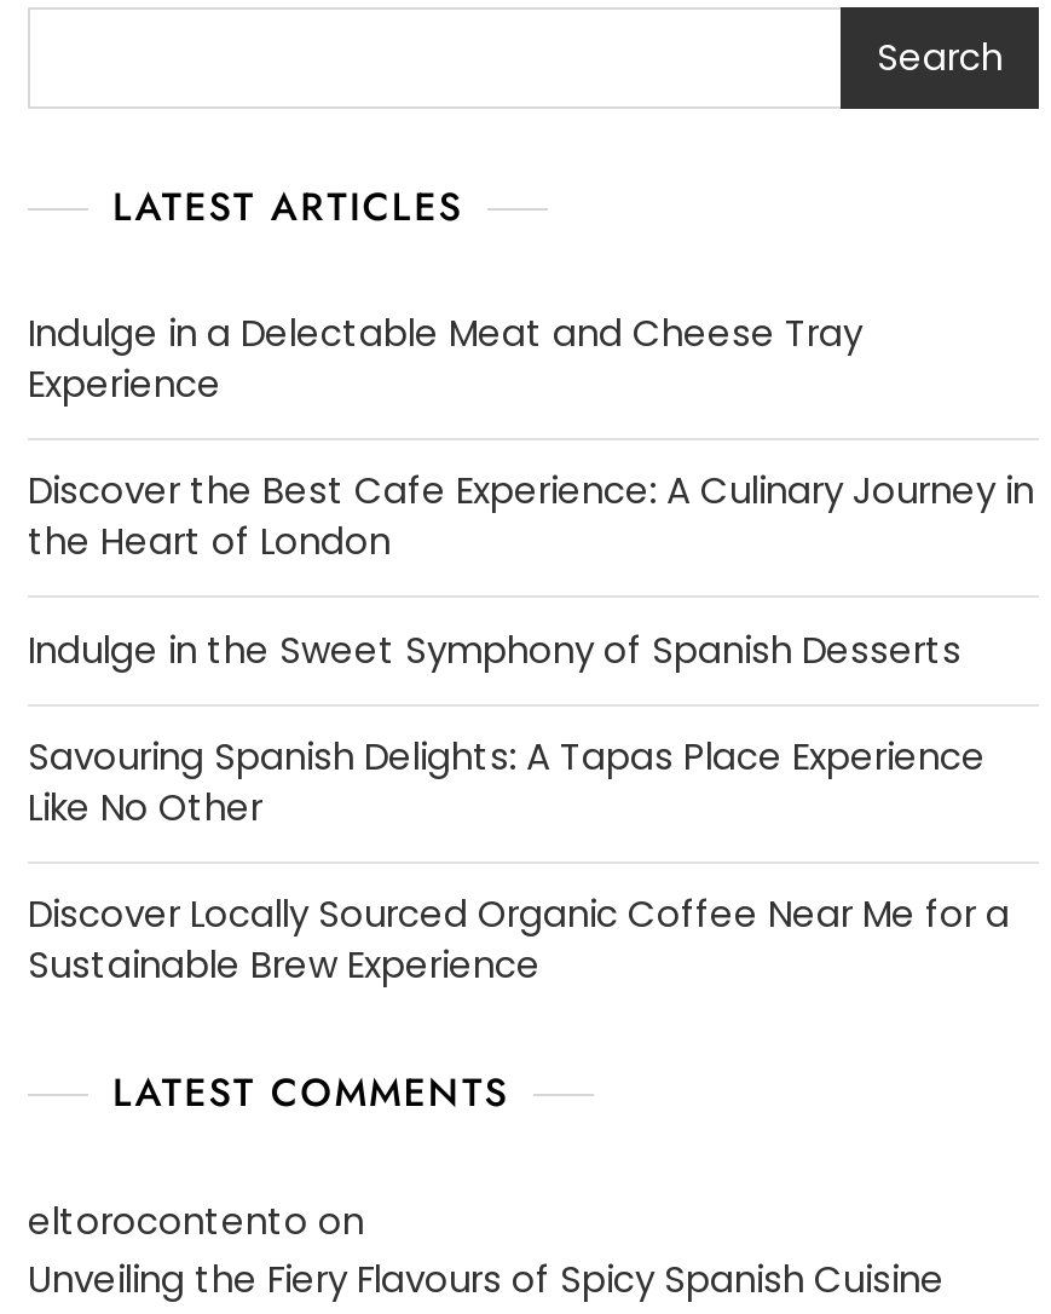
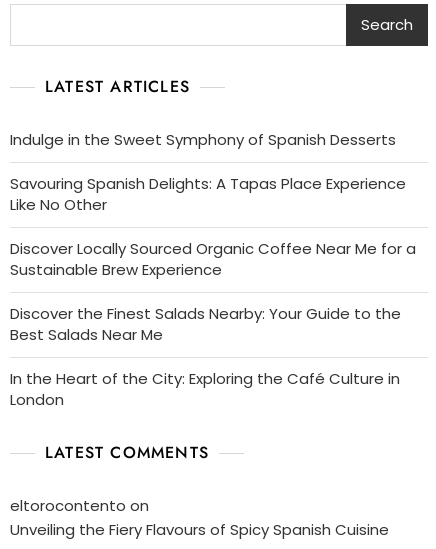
[28,307,1034,566] Indulge in a Delectable Meat and Cheese Tray | Experience | Discover the Best Cafe Experience: A Culinary Journey in | the Heart of London -> none
moved [28,624,1010,989] -> [10,129,416,280]: Indulge in the Sweet Symphony of Spanish Desserts | Savouring Spanish Delights: A Tapas Place Experience | Like No Other | Discover Locally Sourced Organic Coffee Near Me for a | Sustainable Brew Experience
none -> [10,303,401,410] Discover the Finest Salads Nearby: Your Guide to the | Best Salads Near Me | In the Heart of the City: Exploring the Café Culture in | London

